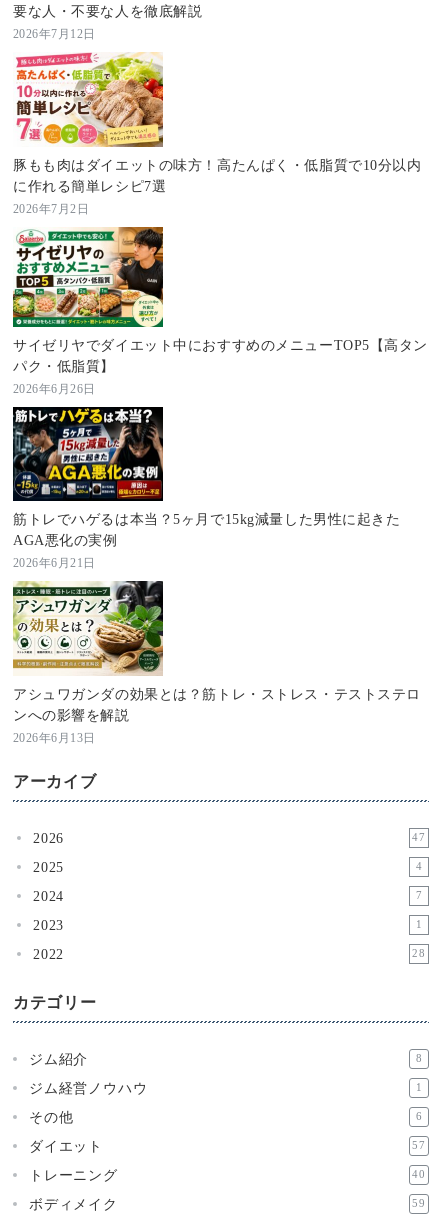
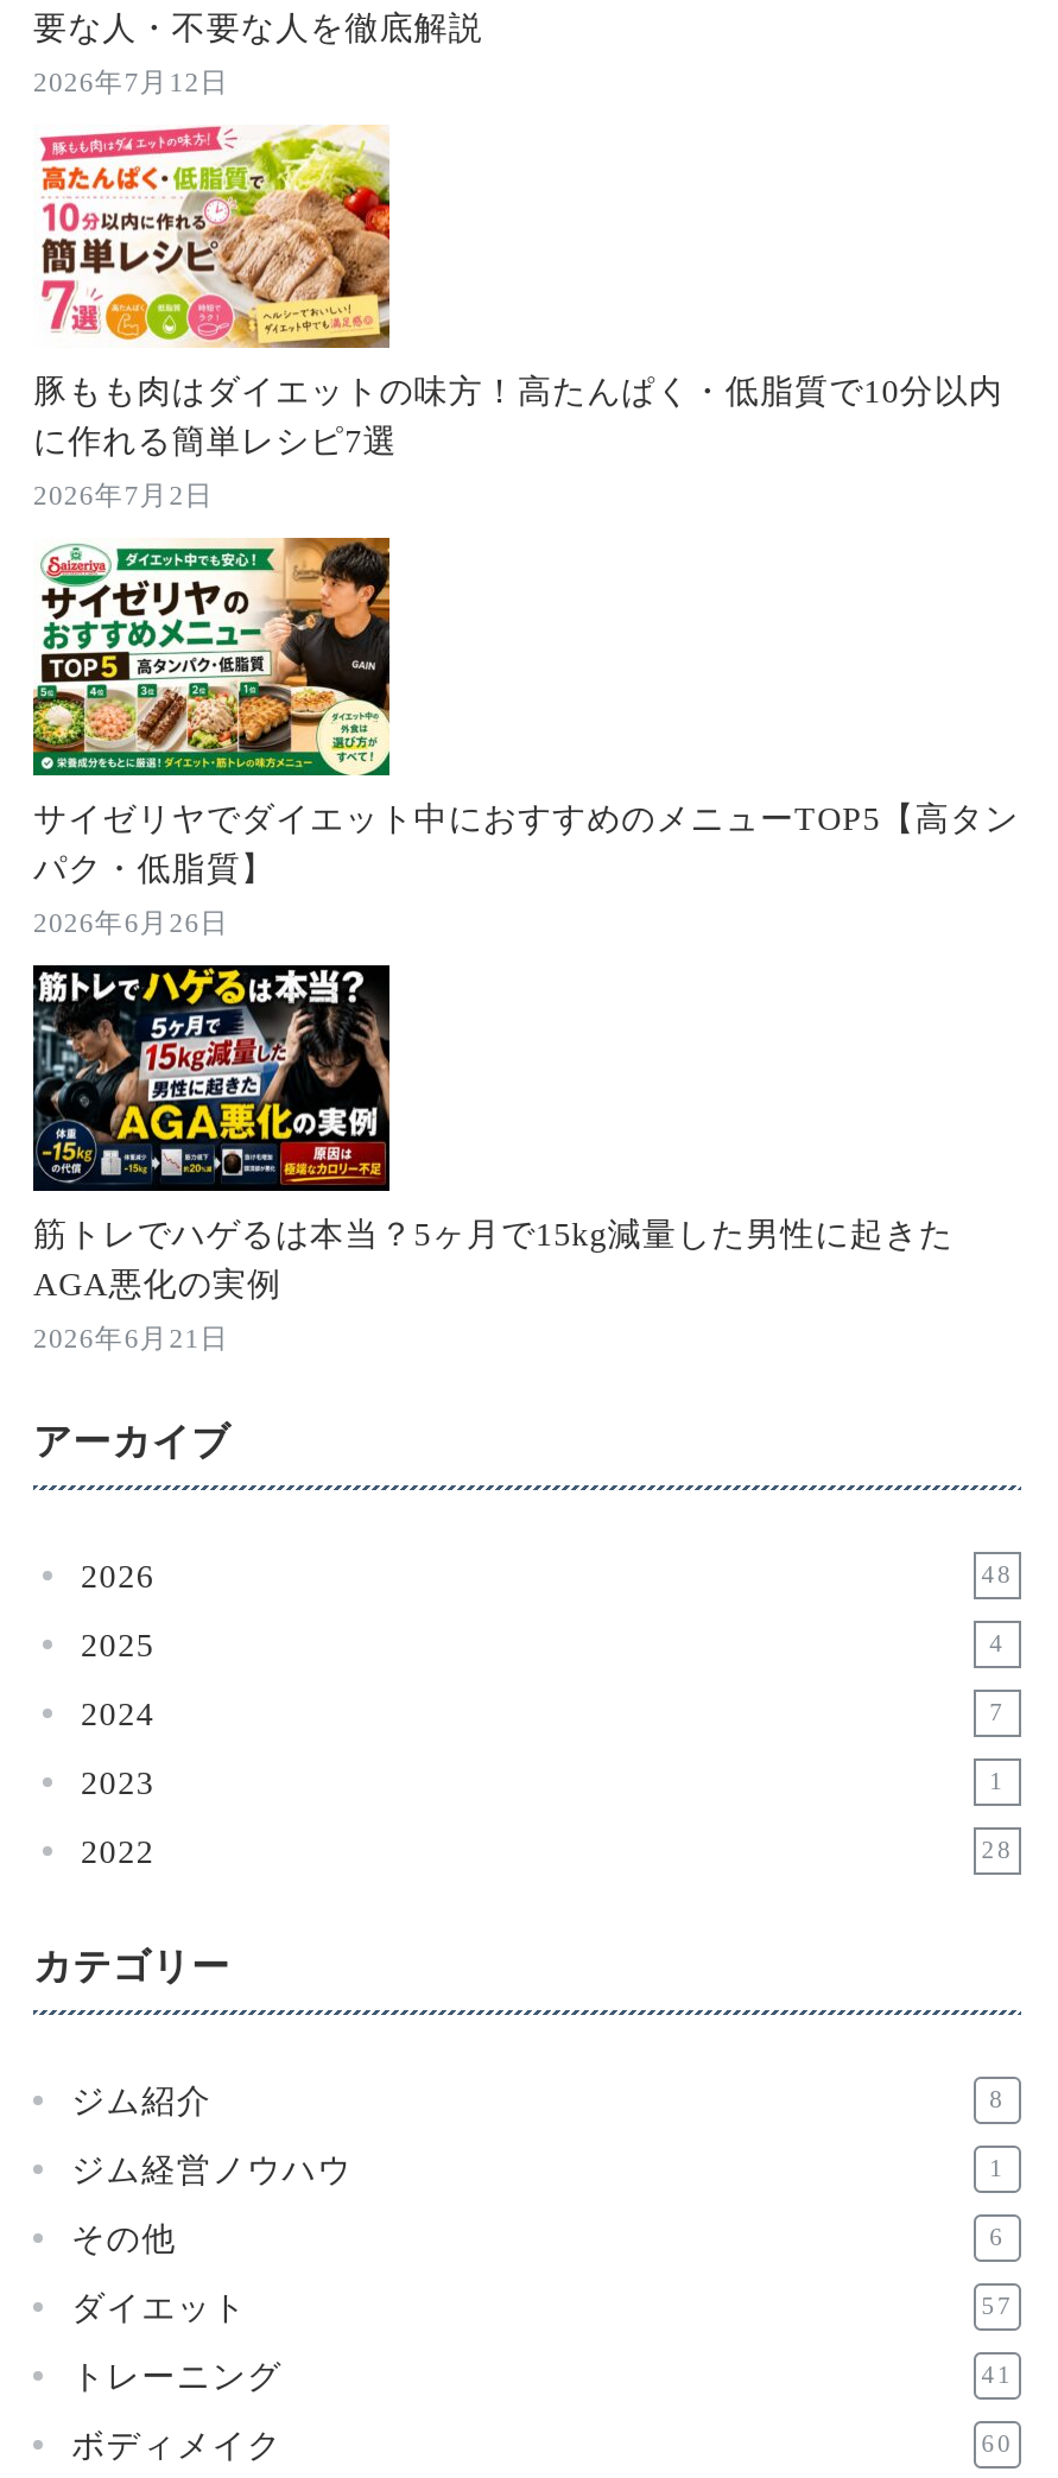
[12,580,421,745] [image] | アシュワガンダの効果とは？筋トレ・ストレス・テストステロ | ンへの影響を解説 | 2026年6月13日 -> none
[412,832,426,843] 47 -> [981,1562,1014,1588] 48
[412,1169,426,1180] 40 -> [981,2362,1014,2388] 41
[412,1198,426,1209] 59 -> [981,2431,1014,2457] 60

